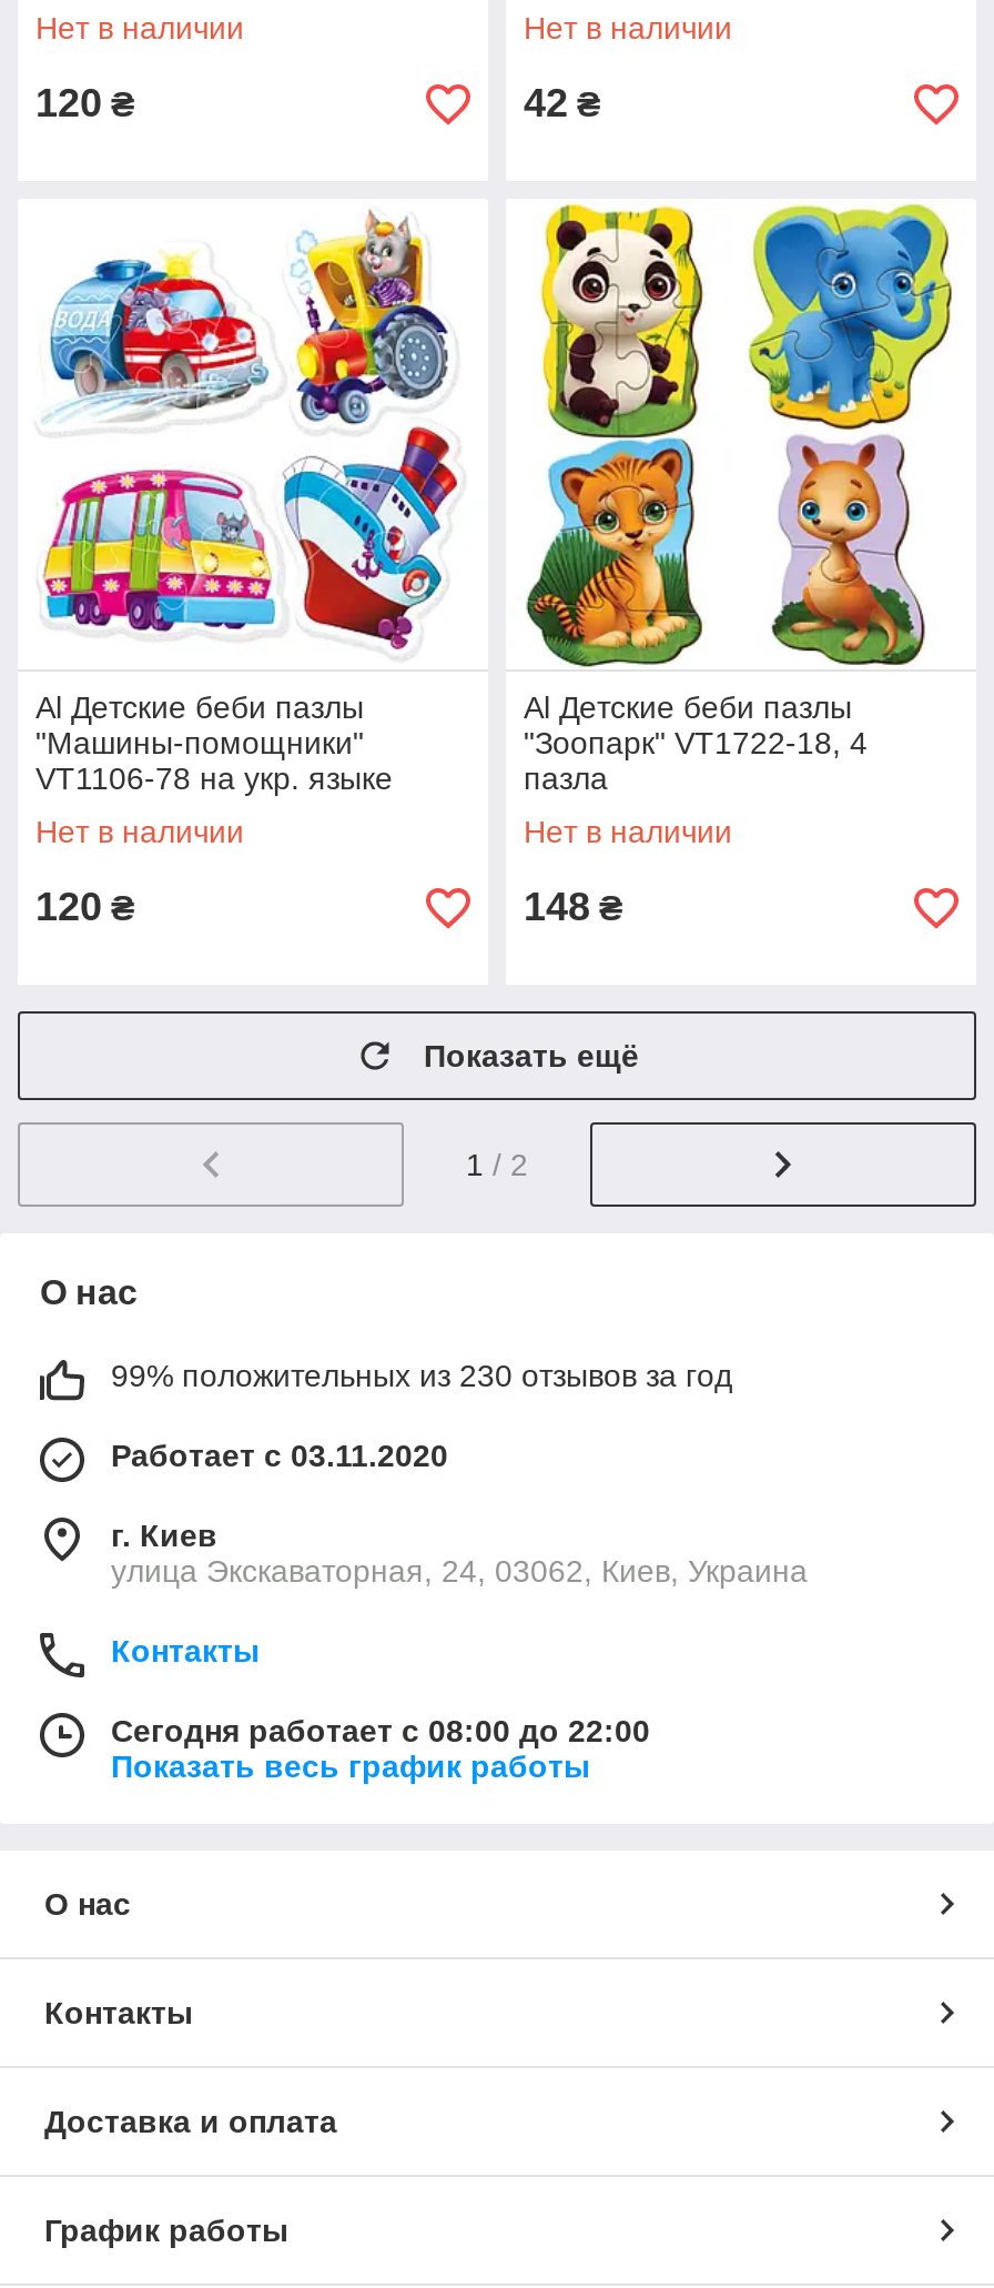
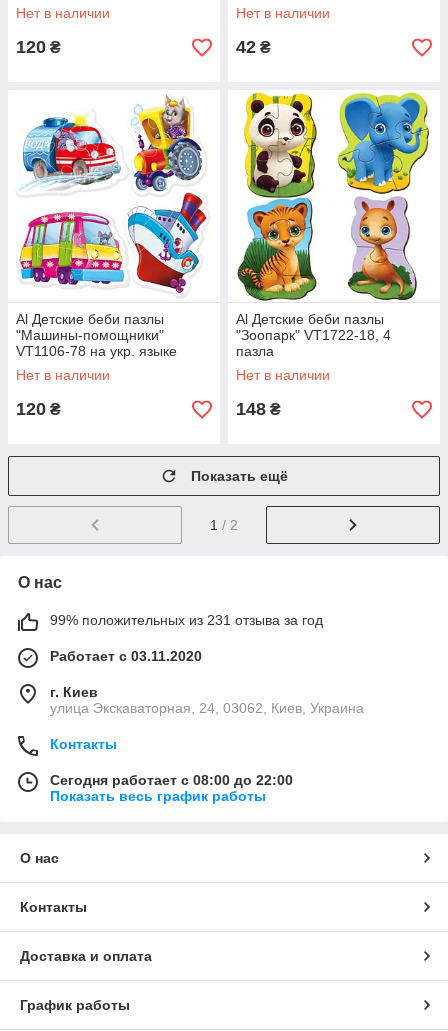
[111,1358,732,1393] 99% положительных из 230 отзывов за год -> [50,612,323,628] 99% положительных из 231 отзыва за год

